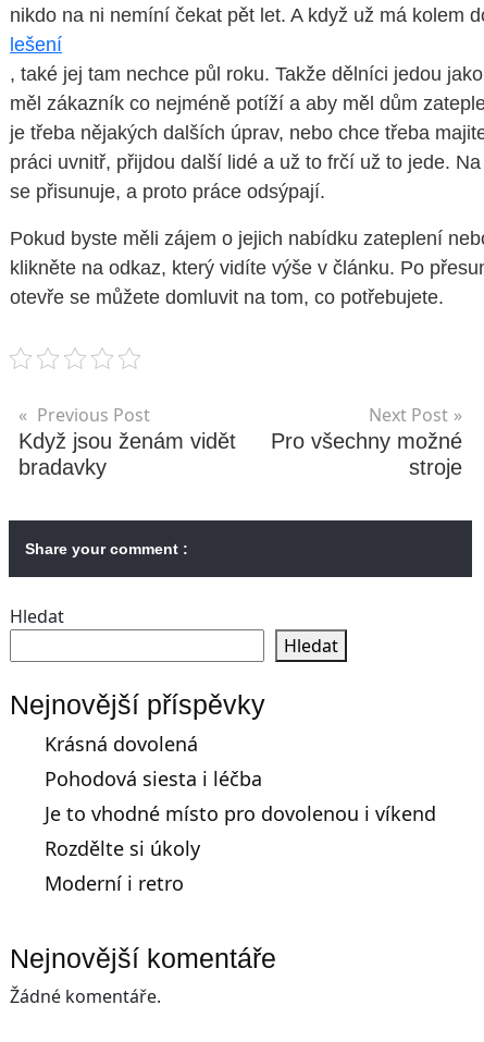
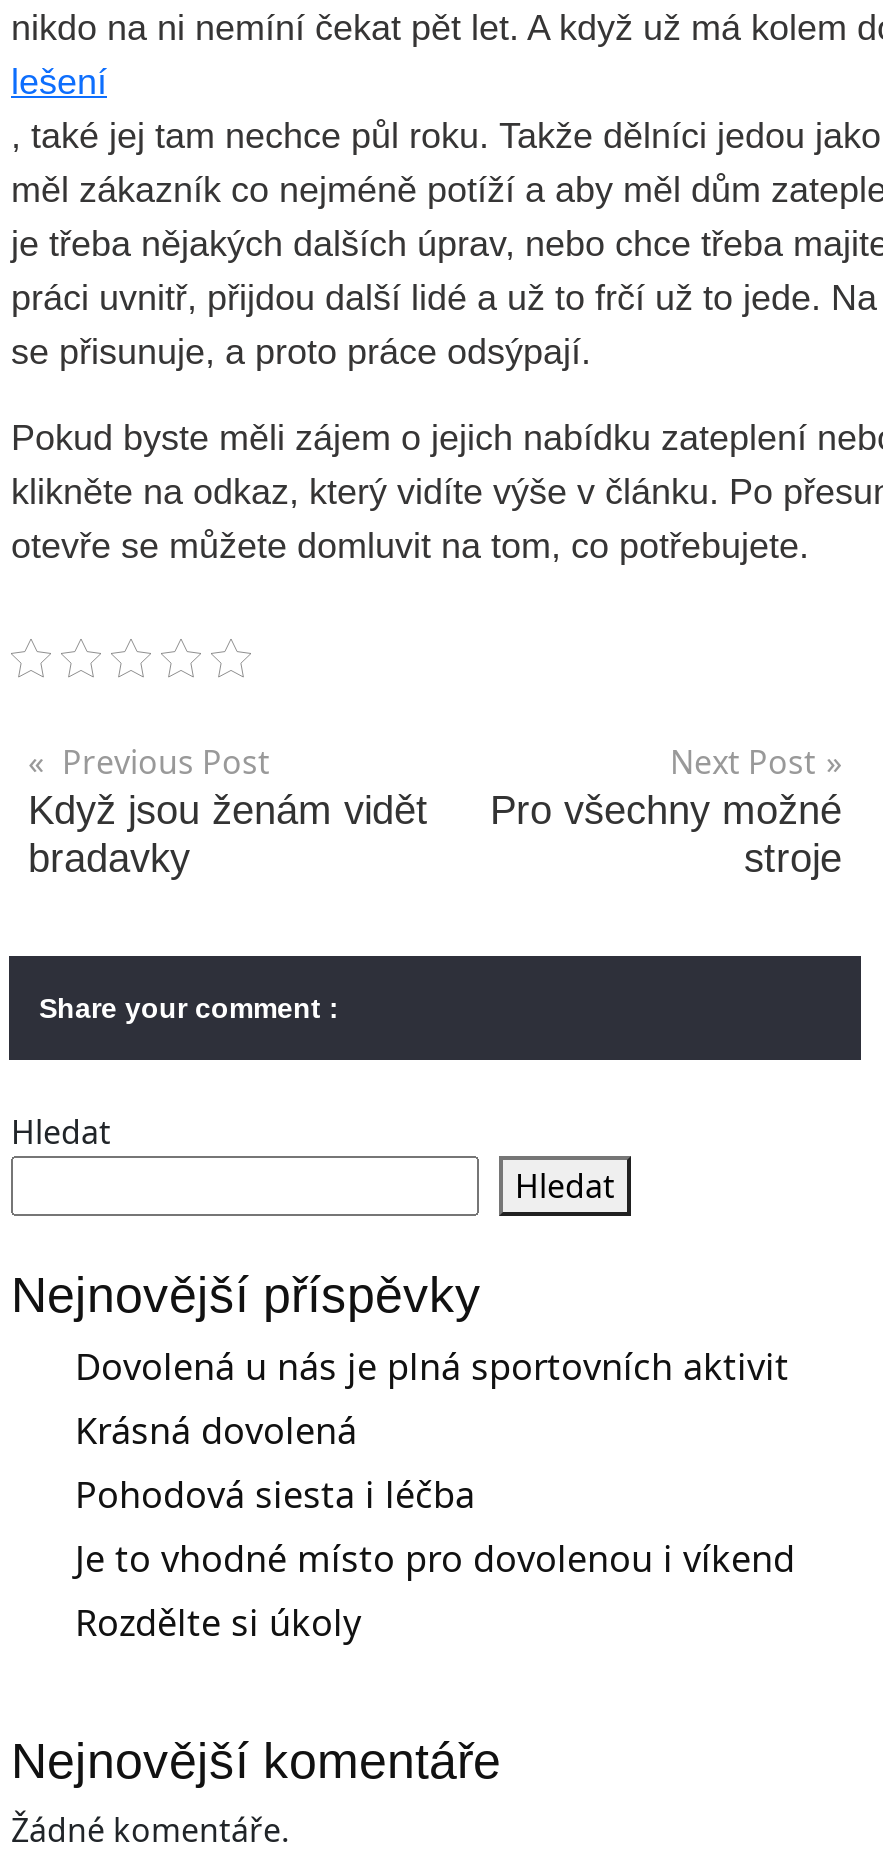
none -> [75,1341,789,1389] Dovolená u nás je plná sportovních aktivit
moved [45,730,436,861] -> [75,1405,795,1645]: Krásná dovolená | Pohodová siesta i léčba | Je to vhodné místo pro dovolenou i víkend | Rozdělte si úkoly
[45,870,184,896] Moderní i retro -> none

